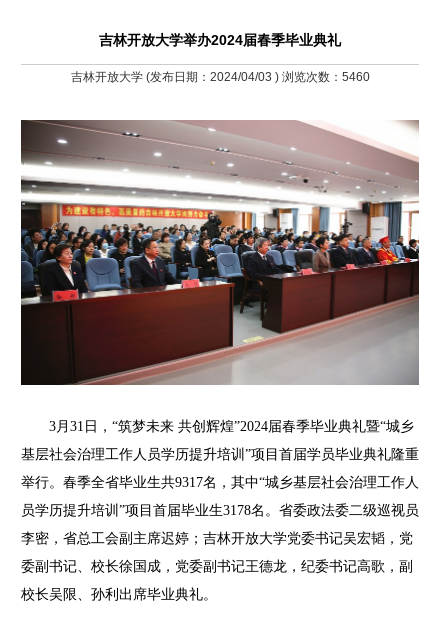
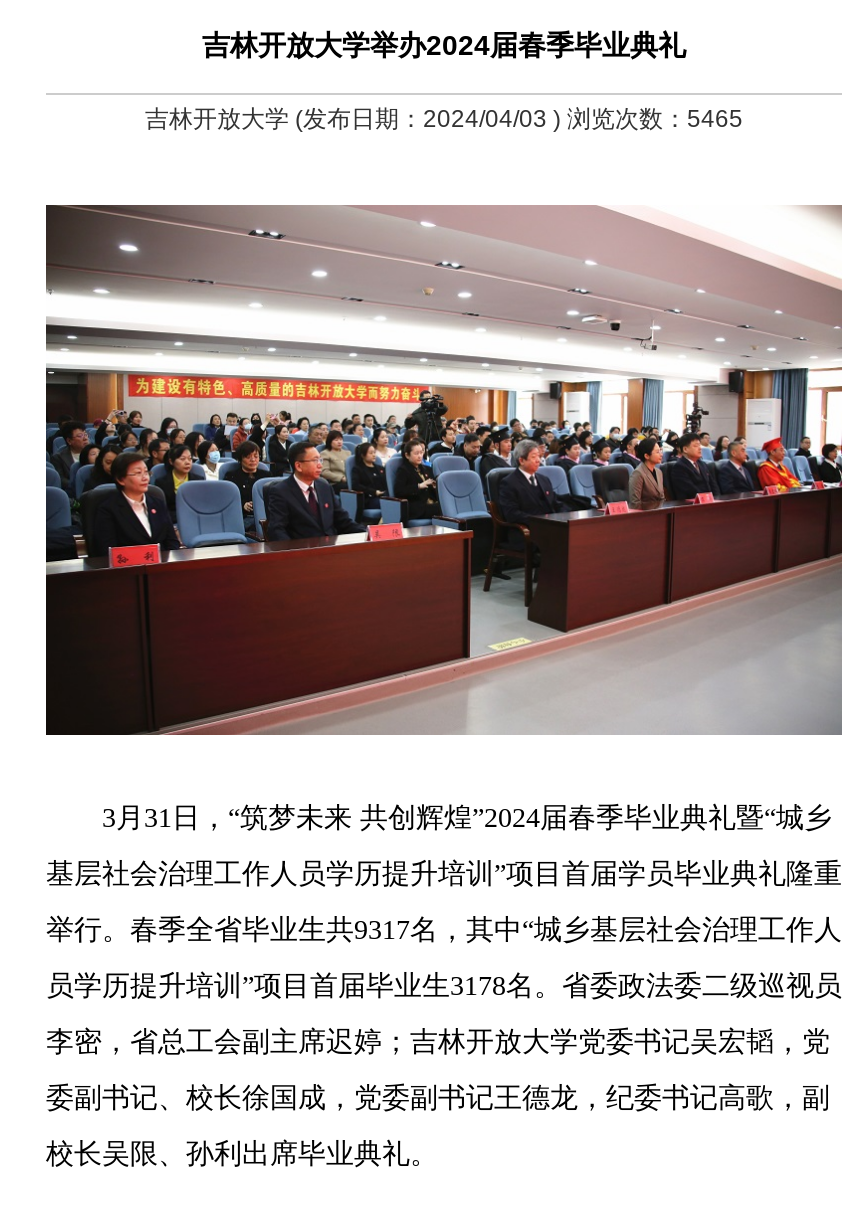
[70,70,369,84] 吉林开放大学 (发布日期：2024/04/03 ) 浏览次数：5460 -> [145,105,743,133] 吉林开放大学 (发布日期：2024/04/03 ) 浏览次数：5465

